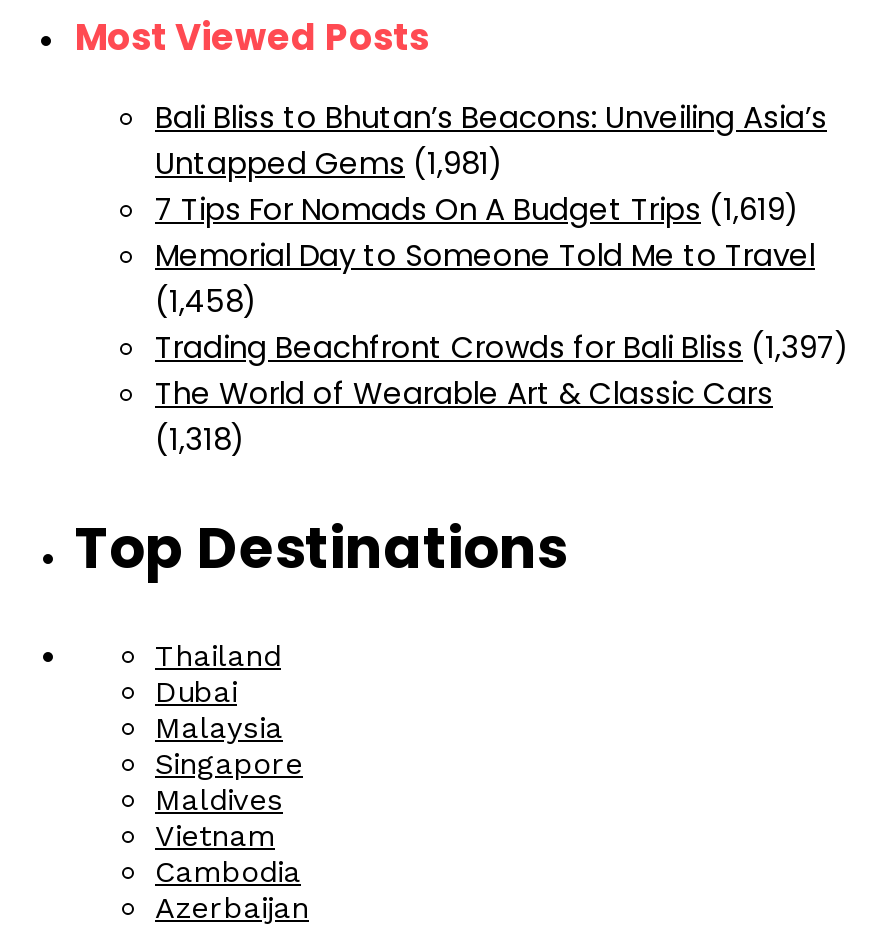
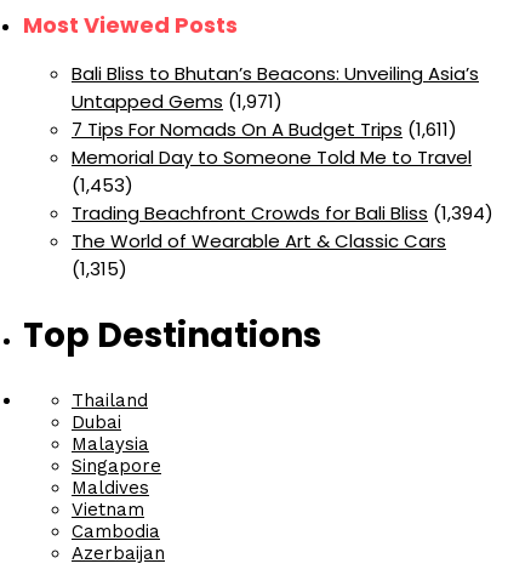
[155,142,503,184] Untapped Gems (1,981) -> [72,88,282,114] Untapped Gems (1,971)
[155,188,799,230] 7 Tips For Nomads On A Budget Trips (1,619) -> [72,116,457,142] 7 Tips For Nomads On A Budget Trips (1,611)
[155,280,257,322] (1,458) -> [72,172,133,198] (1,453)
[155,326,849,368] Trading Beachfront Crowds for Bali Bliss (1,397) -> [72,200,493,226] Trading Beachfront Crowds for Bali Bliss (1,394)
[155,418,245,460] (1,318) -> [72,256,127,281] (1,315)

